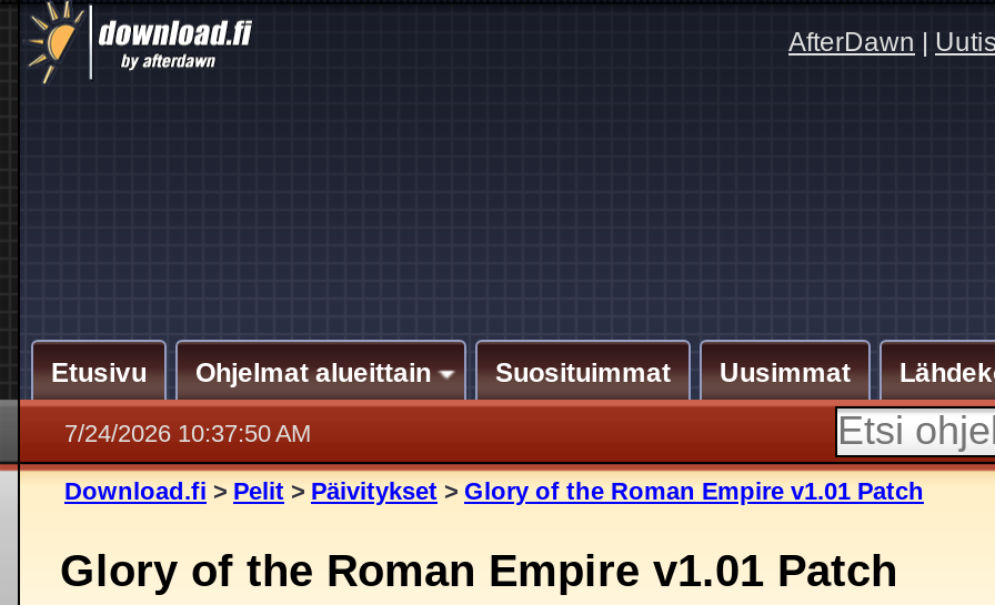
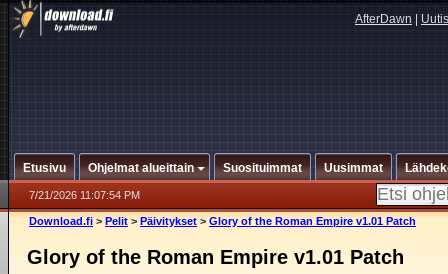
[64,420,311,446] 7/24/2026 10:37:50 AM -> [29,189,140,201] 7/21/2026 11:07:54 PM

